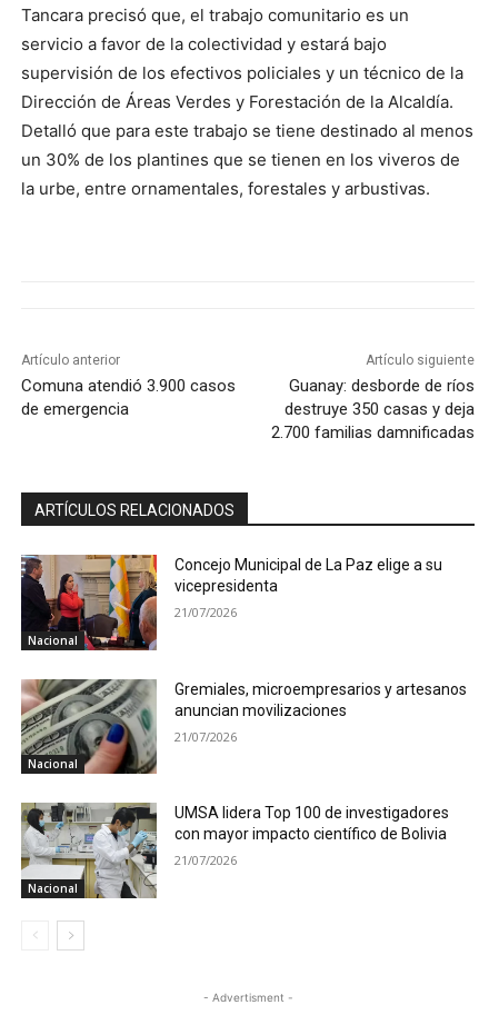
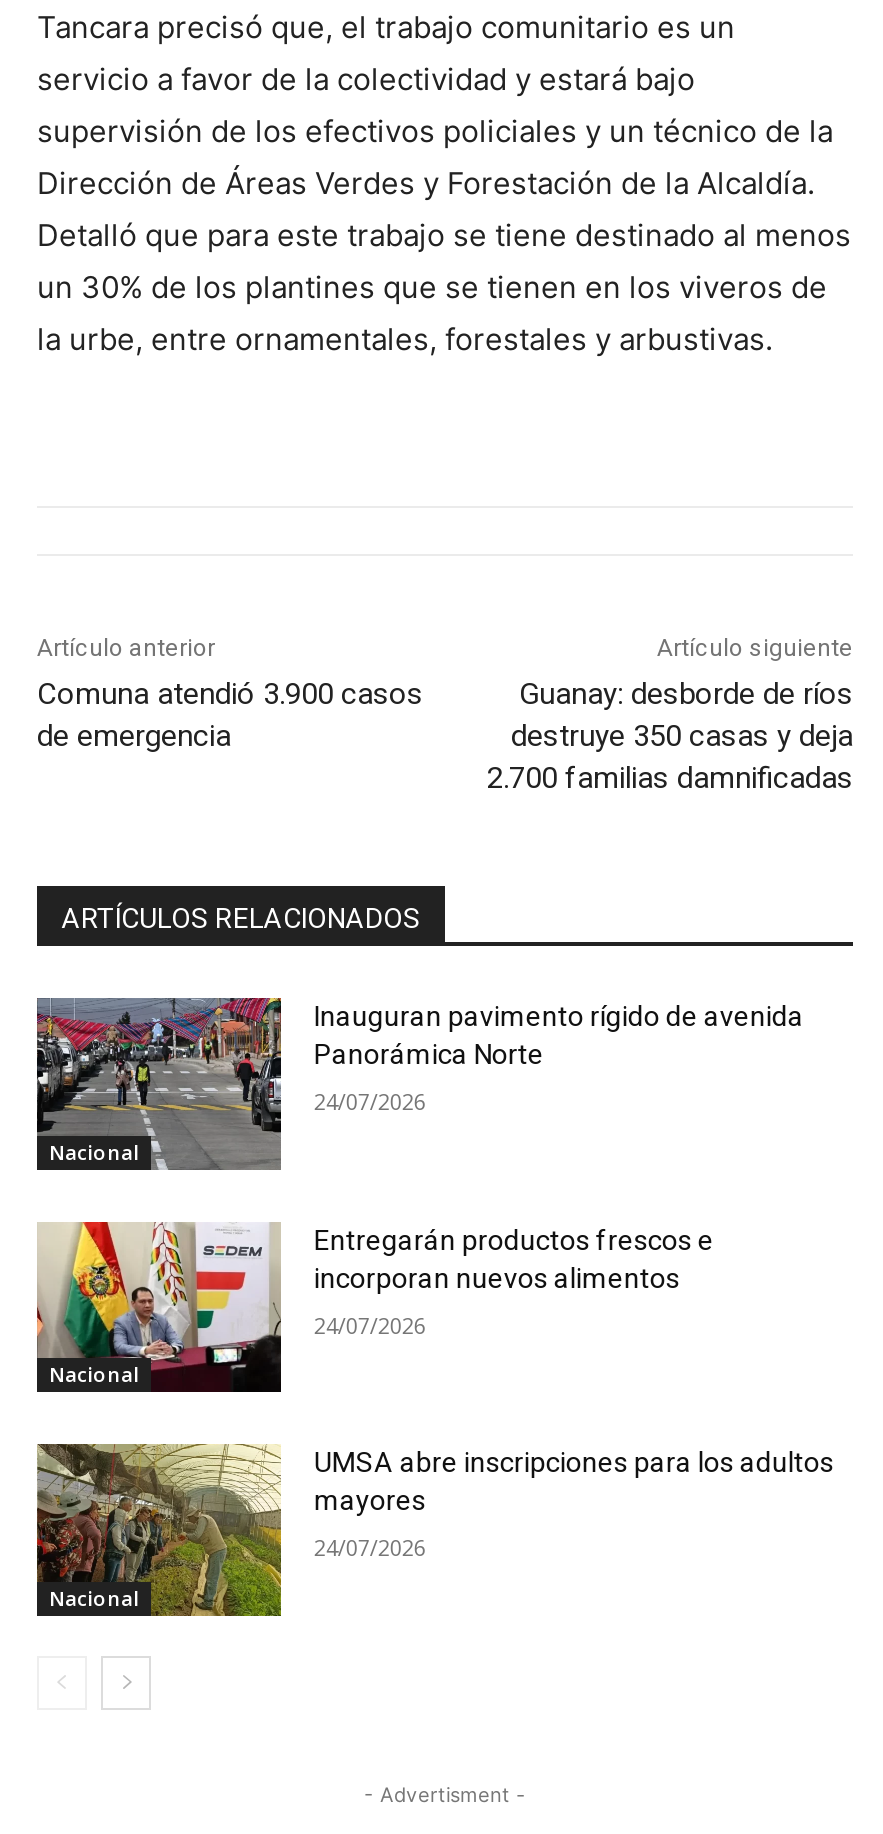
[21,554,443,650] [image] | Concejo Municipal de La Paz elige a su | vicepresidenta -> [35,996,804,1170] [image] | Inauguran pavimento rígido de avenida | Panorámica Norte
[175,604,237,620] 21/07/2026 -> [314,1086,426,1116] 24/07/2026
[21,678,467,775] [image] | Gremiales, microempresarios y artesanos | anuncian movilizaciones -> [37,1220,714,1394] [image] | Entregarán productos frescos e | incorporan nuevos alimentos
[175,728,237,745] 21/07/2026 -> [314,1309,426,1339] 24/07/2026
[20,802,449,899] [image] | UMSA lidera Top 100 de investigadores | con mayor impacto científico de Bolivia -> [35,1442,834,1618] [image] | UMSA abre inscripciones para los adultos | mayores
[175,852,237,869] 21/07/2026 -> [314,1533,426,1563] 24/07/2026

